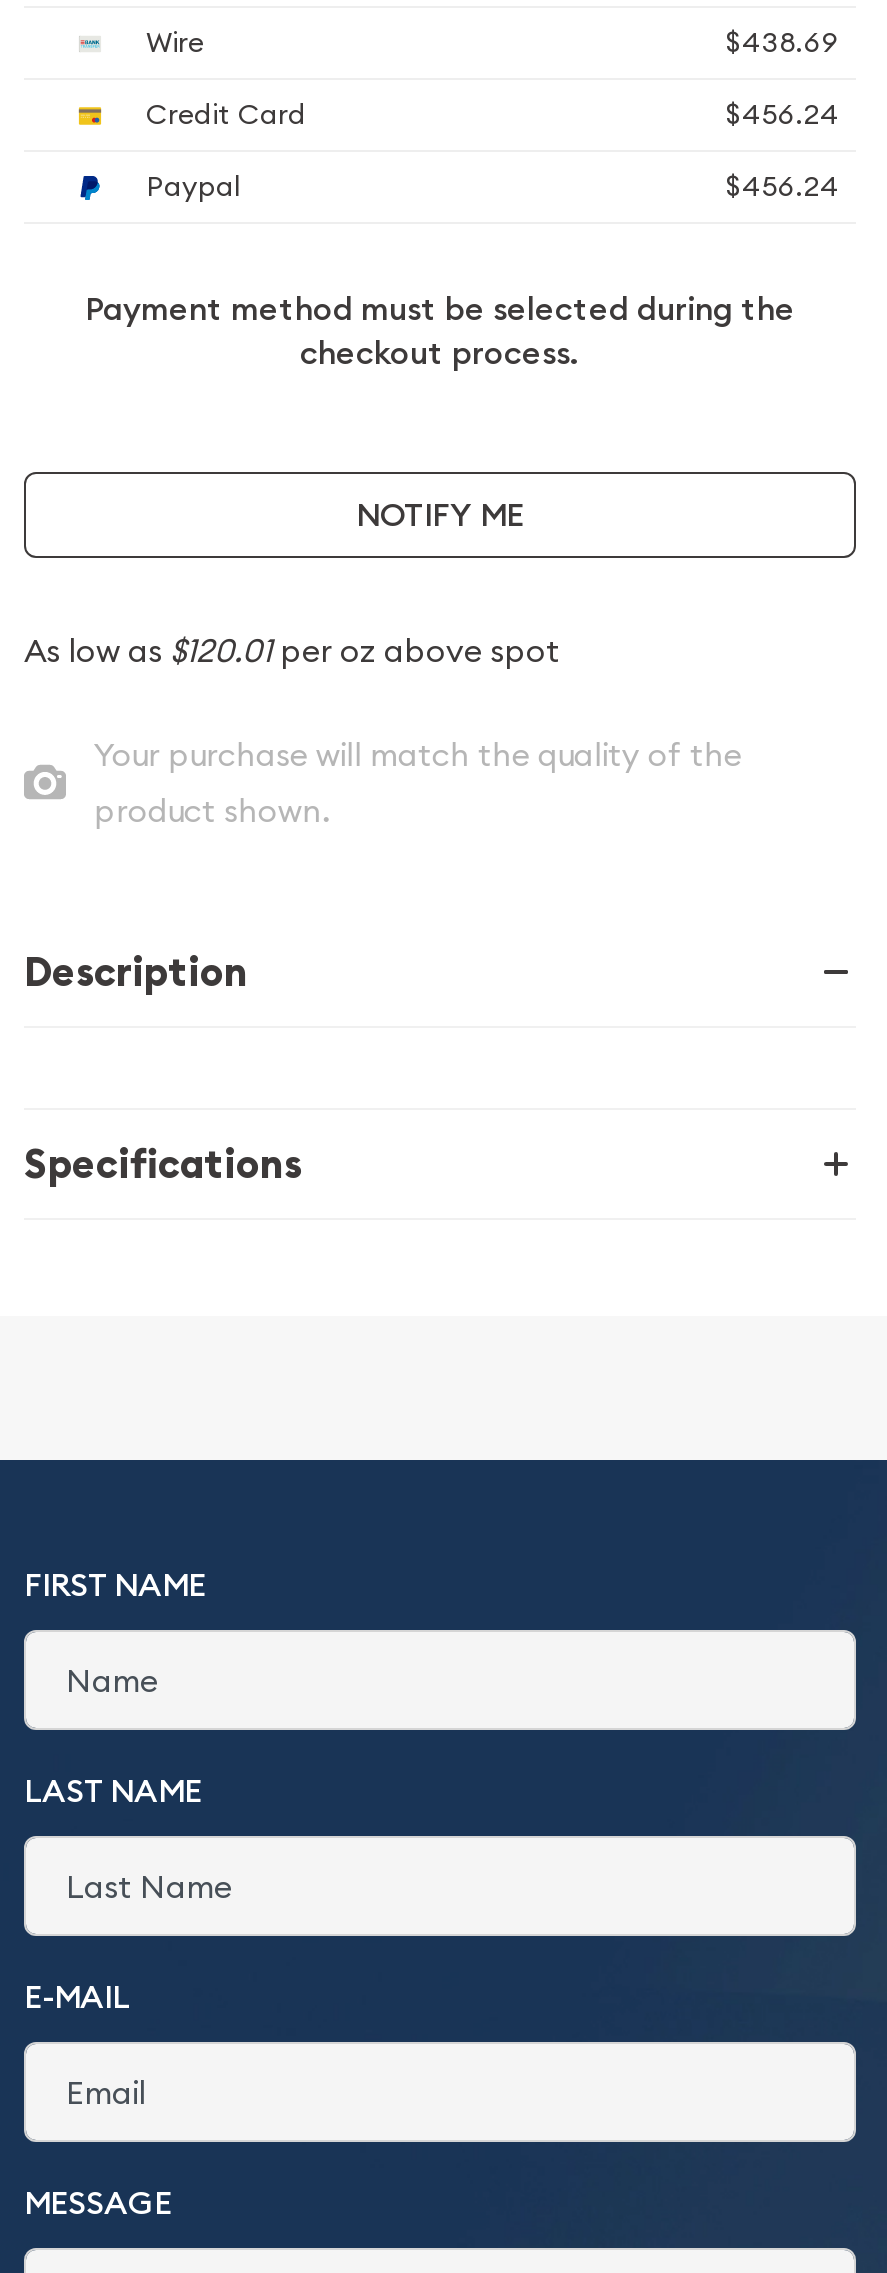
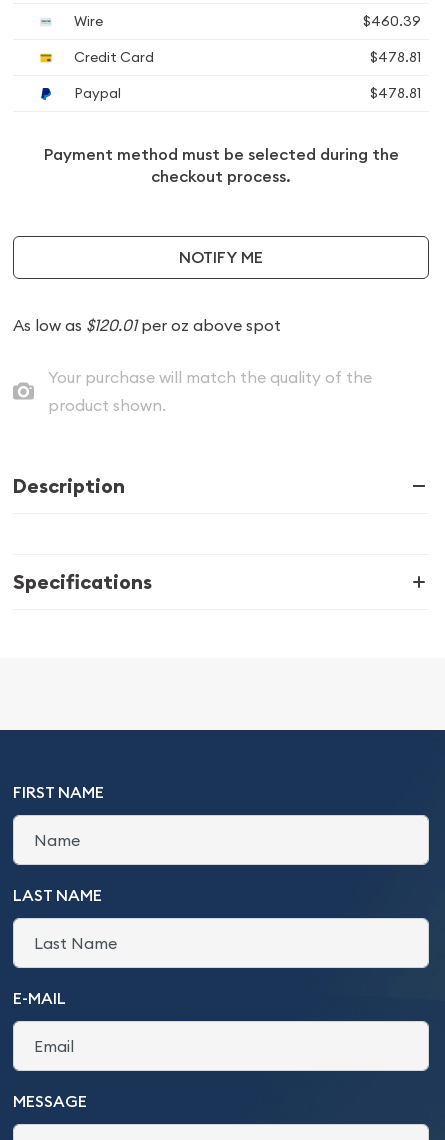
[726,24,840,60] $438.69 -> [363,12,421,30] $460.39
[726,96,840,132] $456.24 -> [370,48,421,66] $478.81
[726,168,840,204] $456.24 -> [370,84,421,102] $478.81

